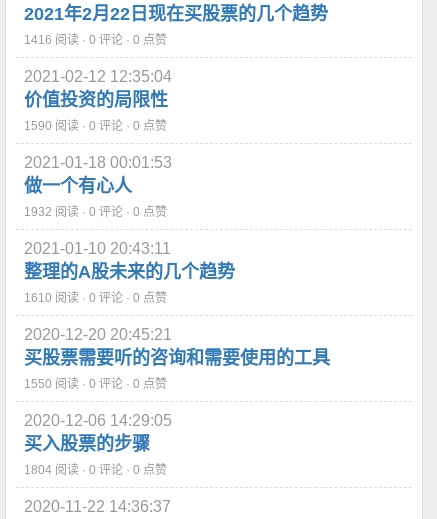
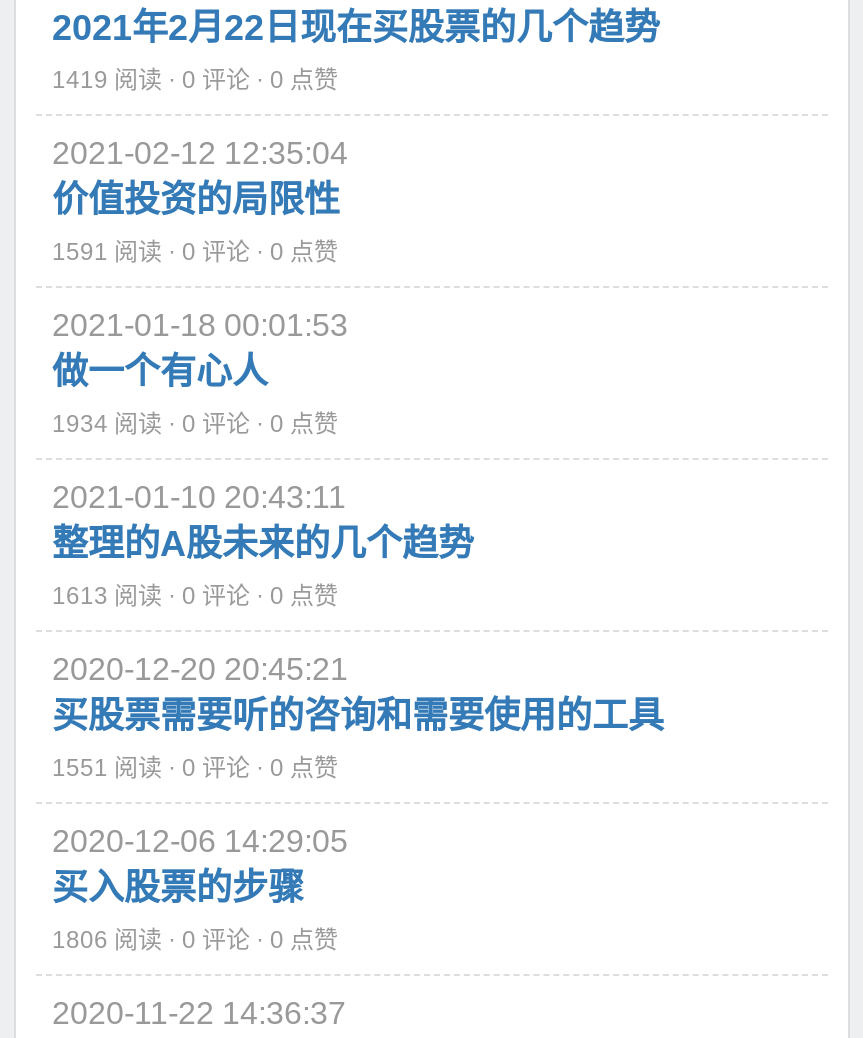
[24,33,167,47] 1416 阅读 · 0 评论 · 0 点赞 -> [52,66,338,94] 1419 阅读 · 0 评论 · 0 点赞
[24,119,167,133] 1590 阅读 · 0 评论 · 0 点赞 -> [52,238,338,266] 1591 阅读 · 0 评论 · 0 点赞
[24,205,167,219] 1932 阅读 · 0 评论 · 0 点赞 -> [52,410,338,438] 1934 阅读 · 0 评论 · 0 点赞
[24,291,167,305] 1610 阅读 · 0 评论 · 0 点赞 -> [52,582,338,610] 1613 阅读 · 0 评论 · 0 点赞
[24,377,167,391] 1550 阅读 · 0 评论 · 0 点赞 -> [52,754,338,782] 1551 阅读 · 0 评论 · 0 点赞
[24,463,167,477] 1804 阅读 · 0 评论 · 0 点赞 -> [52,926,338,954] 1806 阅读 · 0 评论 · 0 点赞

